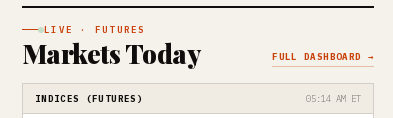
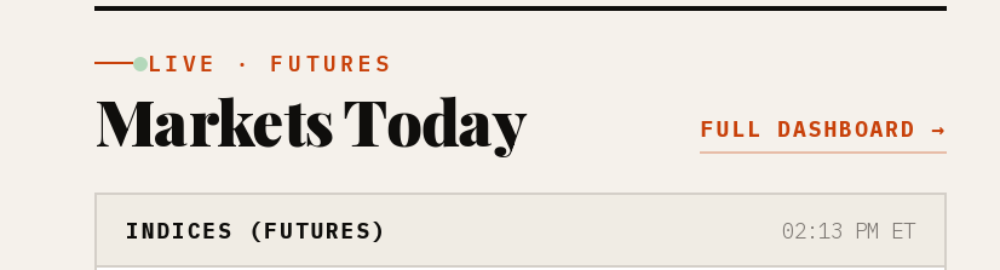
[306,93,361,104] 05:14 AM ET -> [782,217,915,243] 02:13 PM ET

